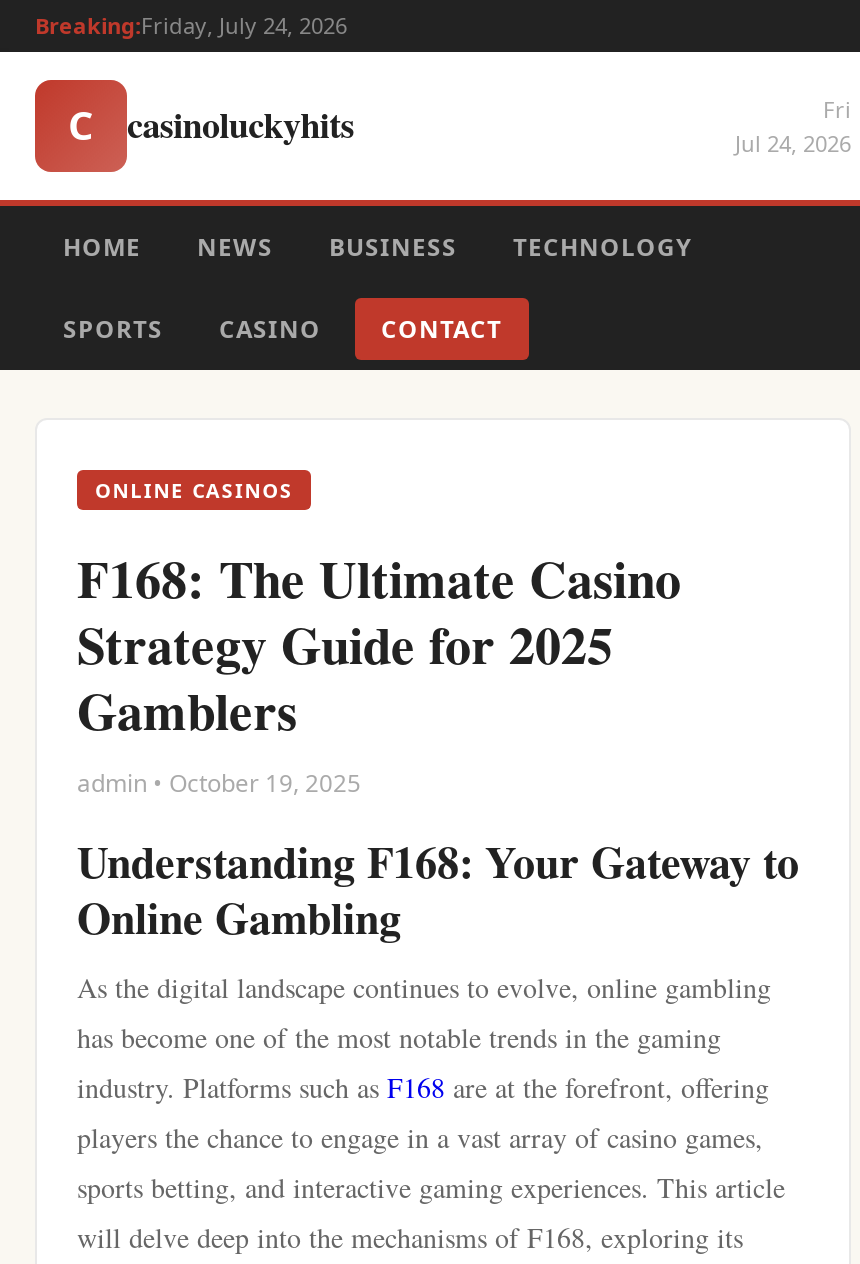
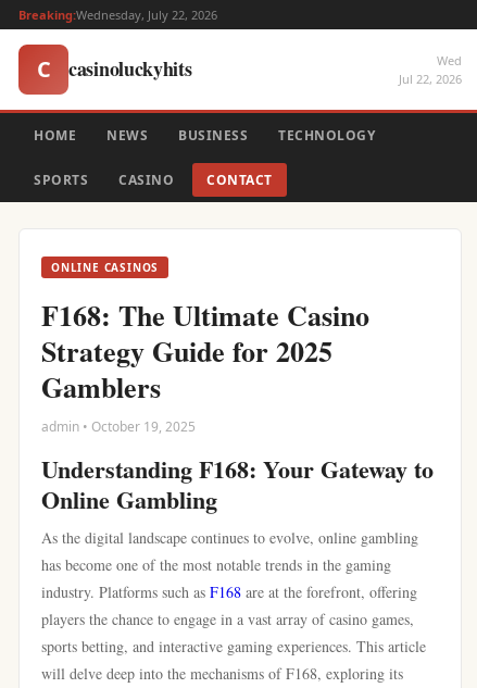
[35,10,347,40] Breaking:Friday, July 24, 2026 -> [18,7,217,23] Breaking:Wednesday, July 22, 2026
[735,94,851,158] Fri | Jul 24, 2026 -> [399,52,462,87] Wed | Jul 22, 2026

